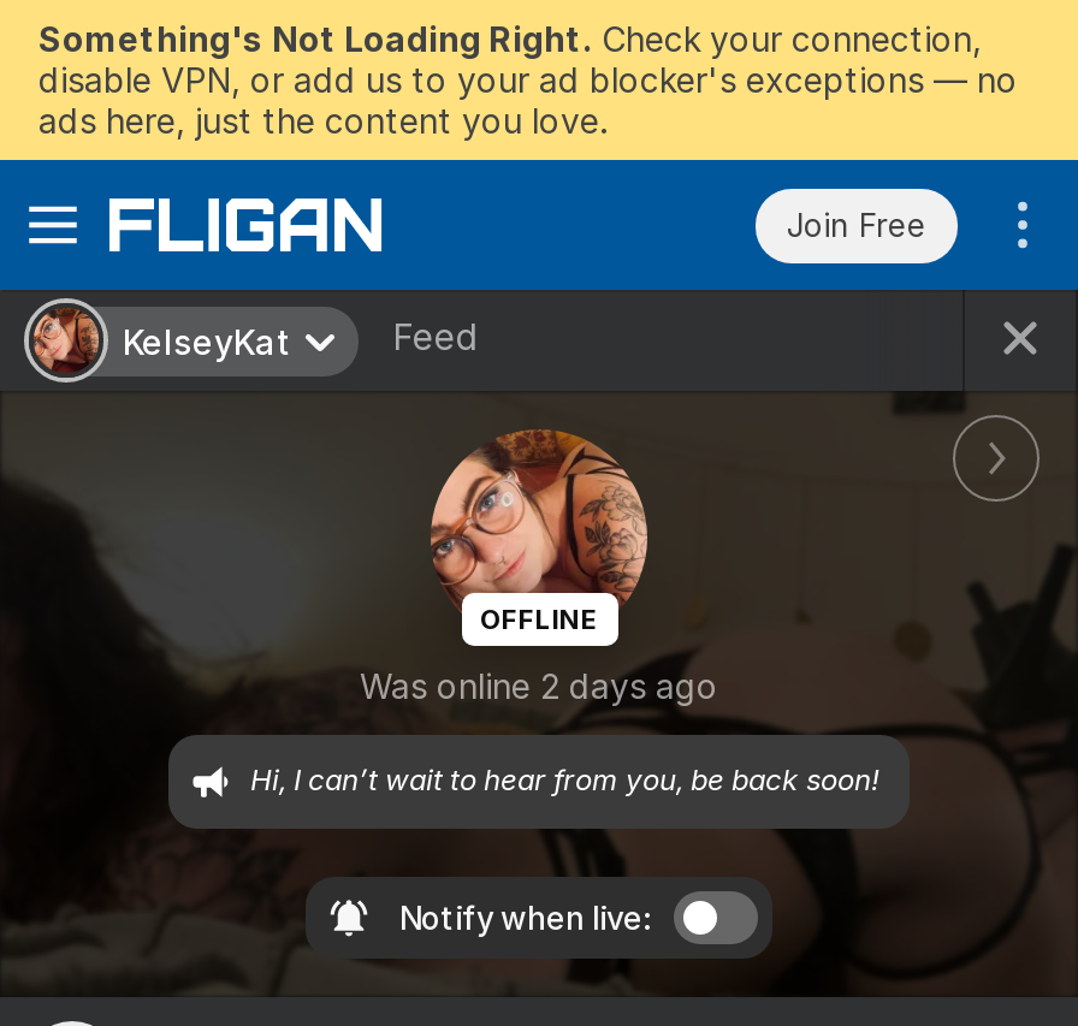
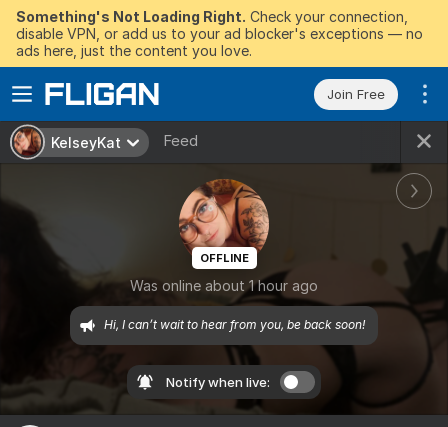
[360,666,718,707] Was online 2 days ago -> [130,277,318,294] Was online about 1 hour ago

